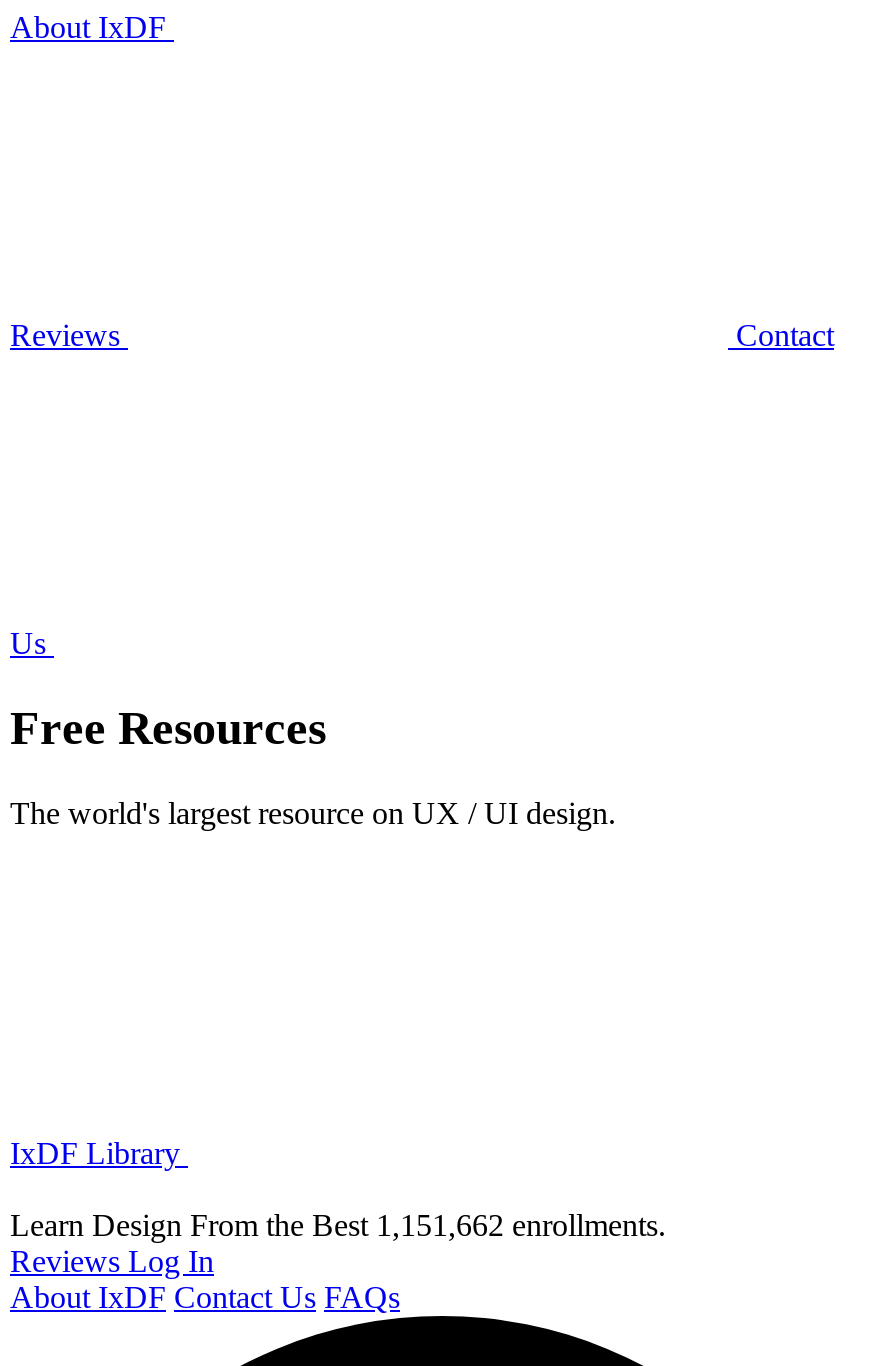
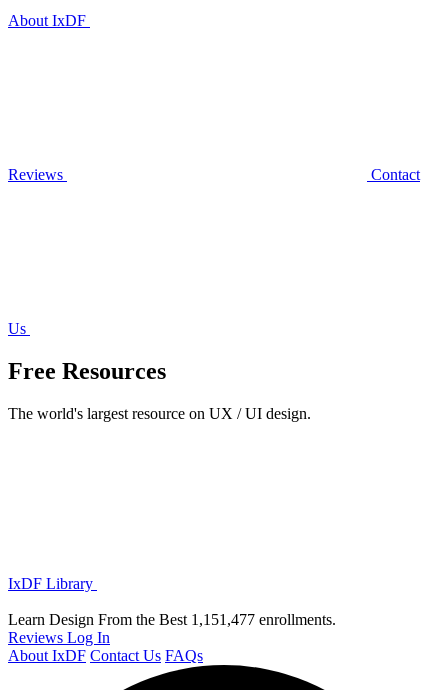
[10,1207,666,1241] Learn Design From the Best 1,151,662 enrollments. -> [8,611,336,628] Learn Design From the Best 1,151,477 enrollments.

